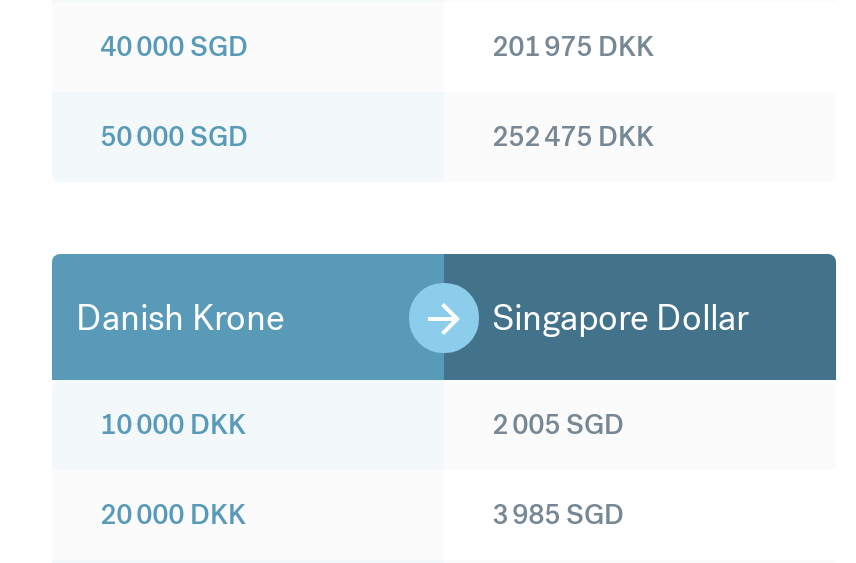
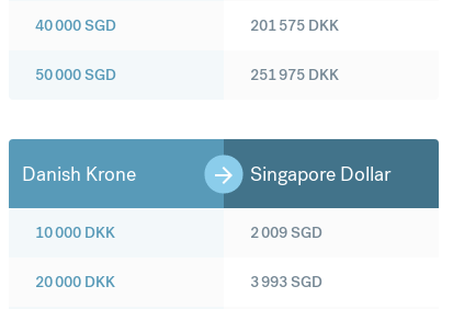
[492,28,654,64] 201 975 DKK -> [250,16,339,35] 201 575 DKK
[492,118,654,154] 252 475 DKK -> [250,65,339,85] 251 975 DKK
[492,406,624,442] 2 005 SGD -> [250,223,322,242] 2 009 SGD
[492,496,624,532] 3 985 SGD -> [250,272,322,292] 3 993 SGD

